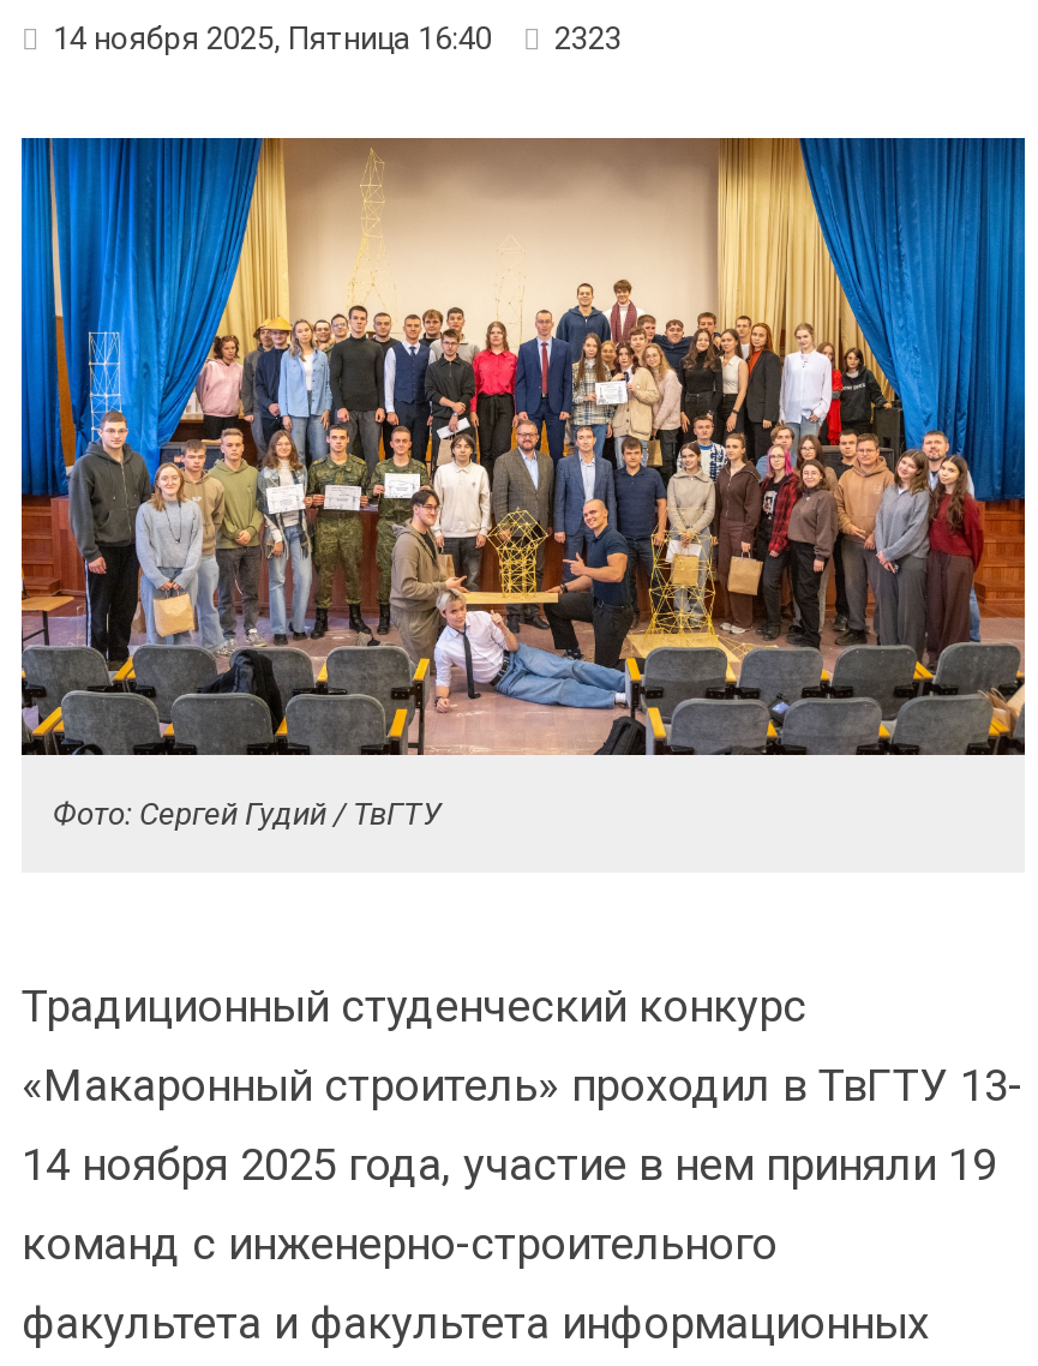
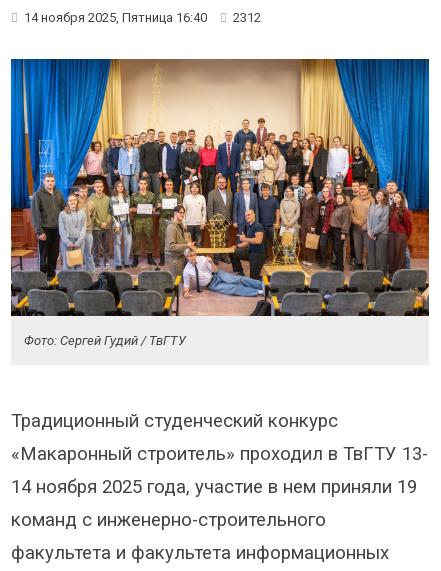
[53,19,622,55] 14 ноября 2025, Пятница 16:40 2323 -> [24,9,261,24] 14 ноября 2025, Пятница 16:40 2312

